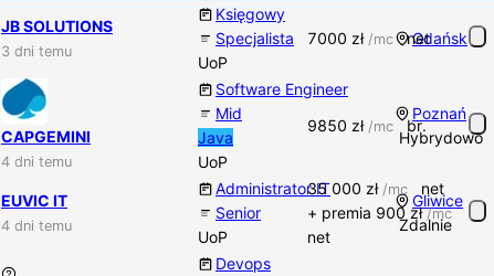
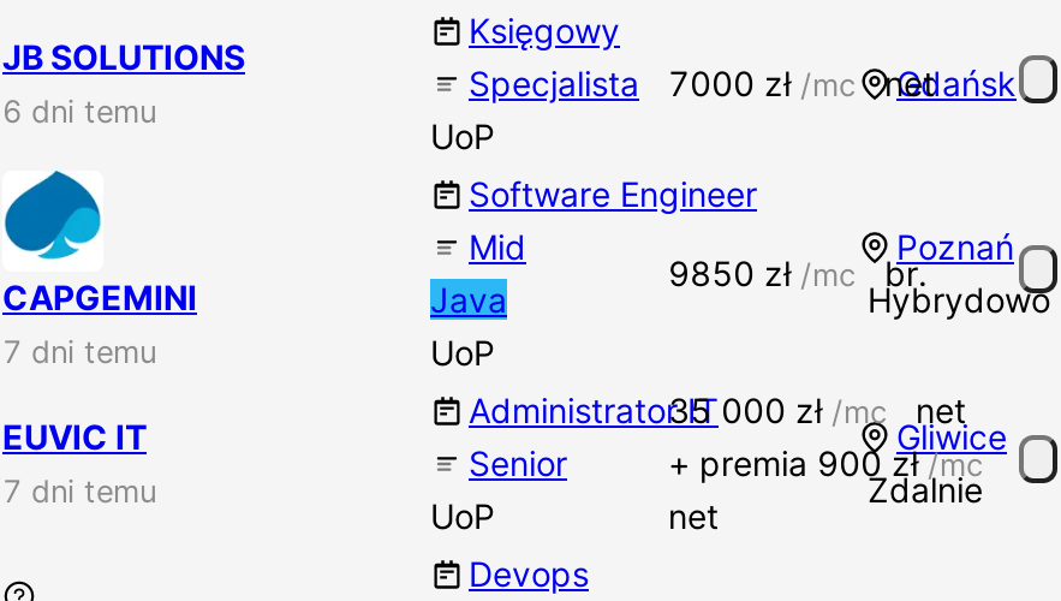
[1,43,72,60] 3 dni temu -> [2,94,156,130] 6 dni temu
[1,153,72,170] 4 dni temu -> [2,334,156,370] 7 dni temu
[1,217,72,234] 4 dni temu -> [2,474,156,510] 7 dni temu

